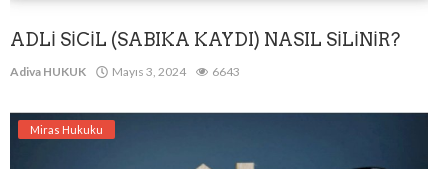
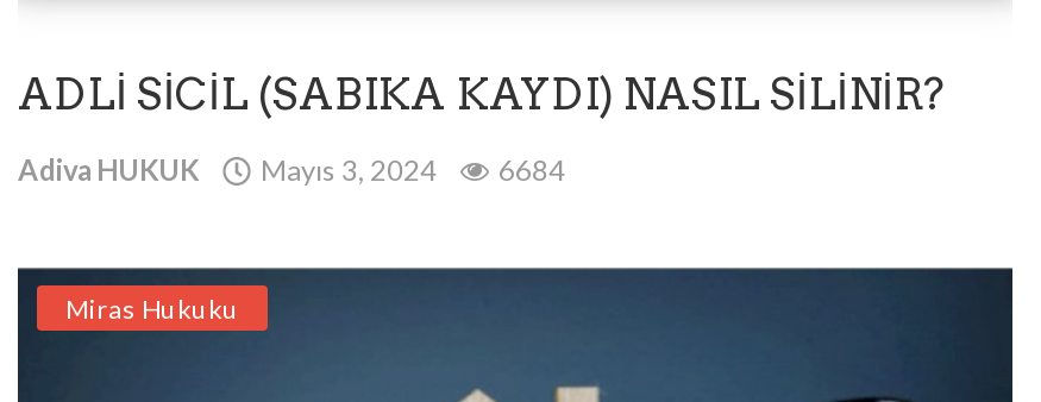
[10,64,240,79] Adiva HUKUK Mayıs 3, 2024 6643 -> [18,151,565,187] Adiva HUKUK Mayıs 3, 2024 6684

